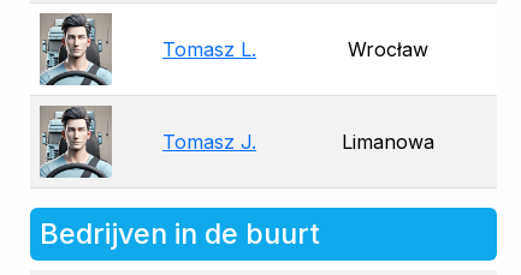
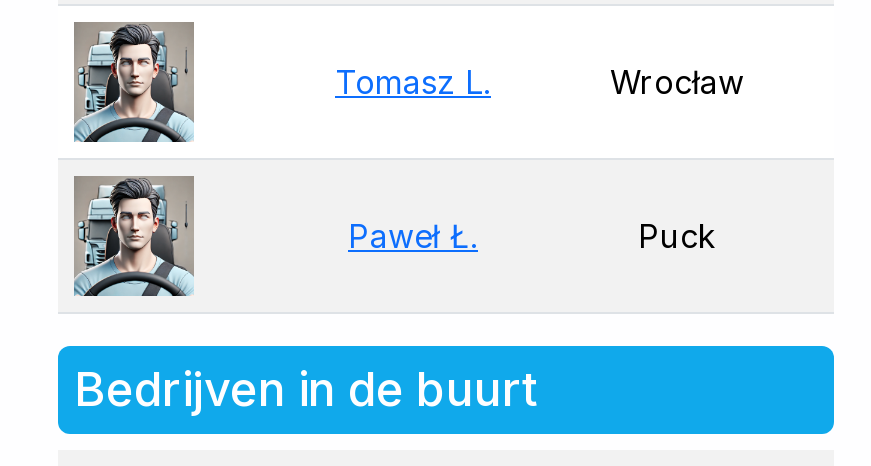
[162,130,434,154] Tomasz J. | Limanowa -> [348,216,716,256] Paweł Ł. | Puck

